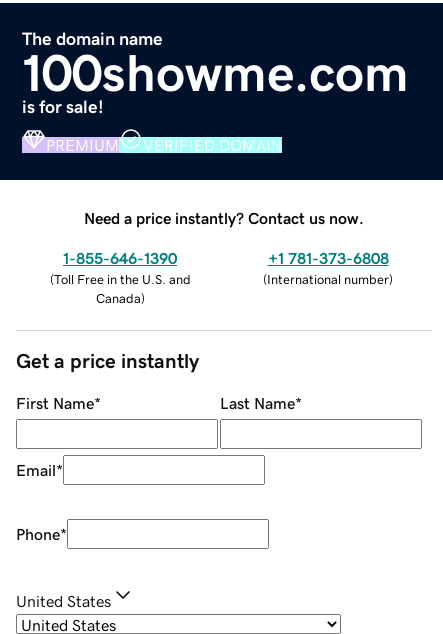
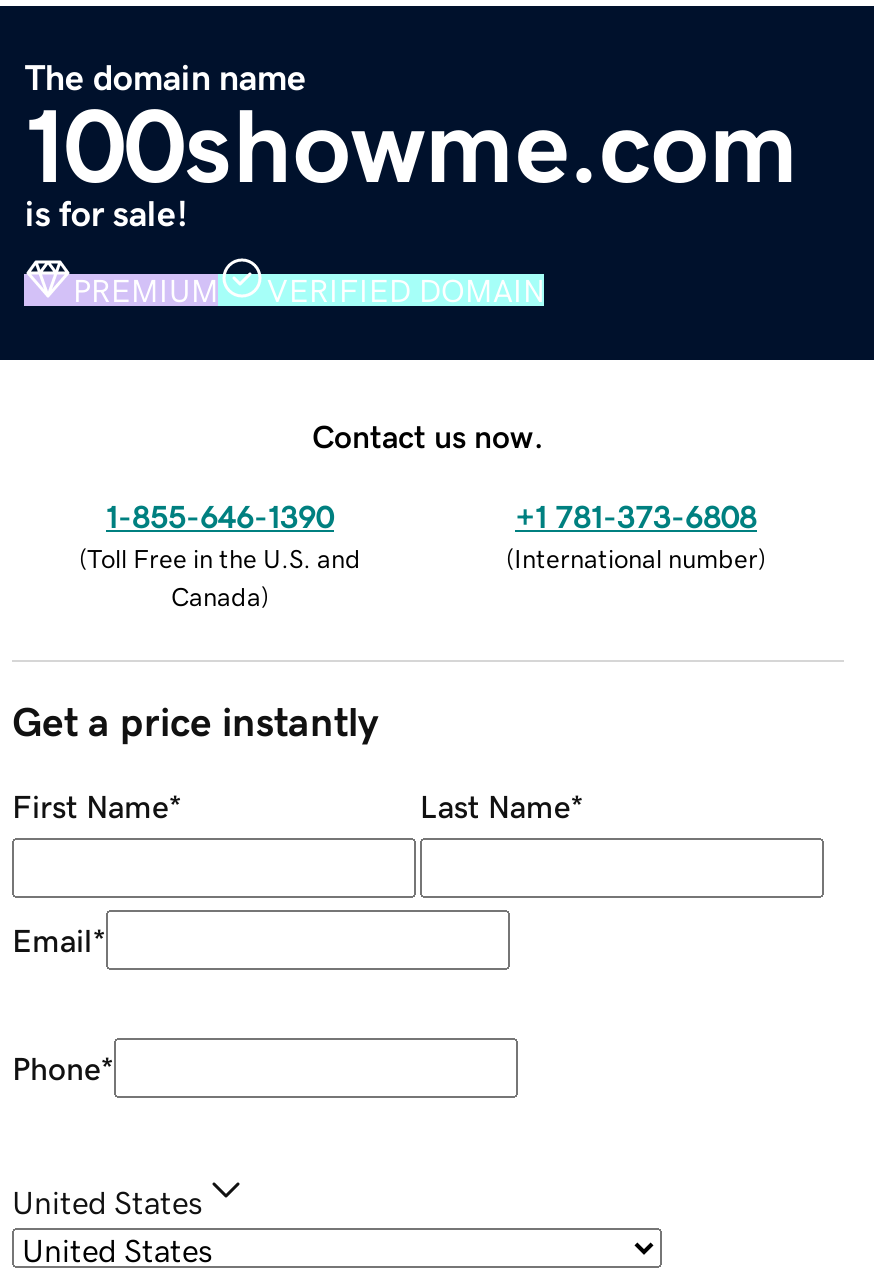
[84,210,364,226] Need a price instantly? Contact us now. -> [312,419,544,451] Contact us now.

